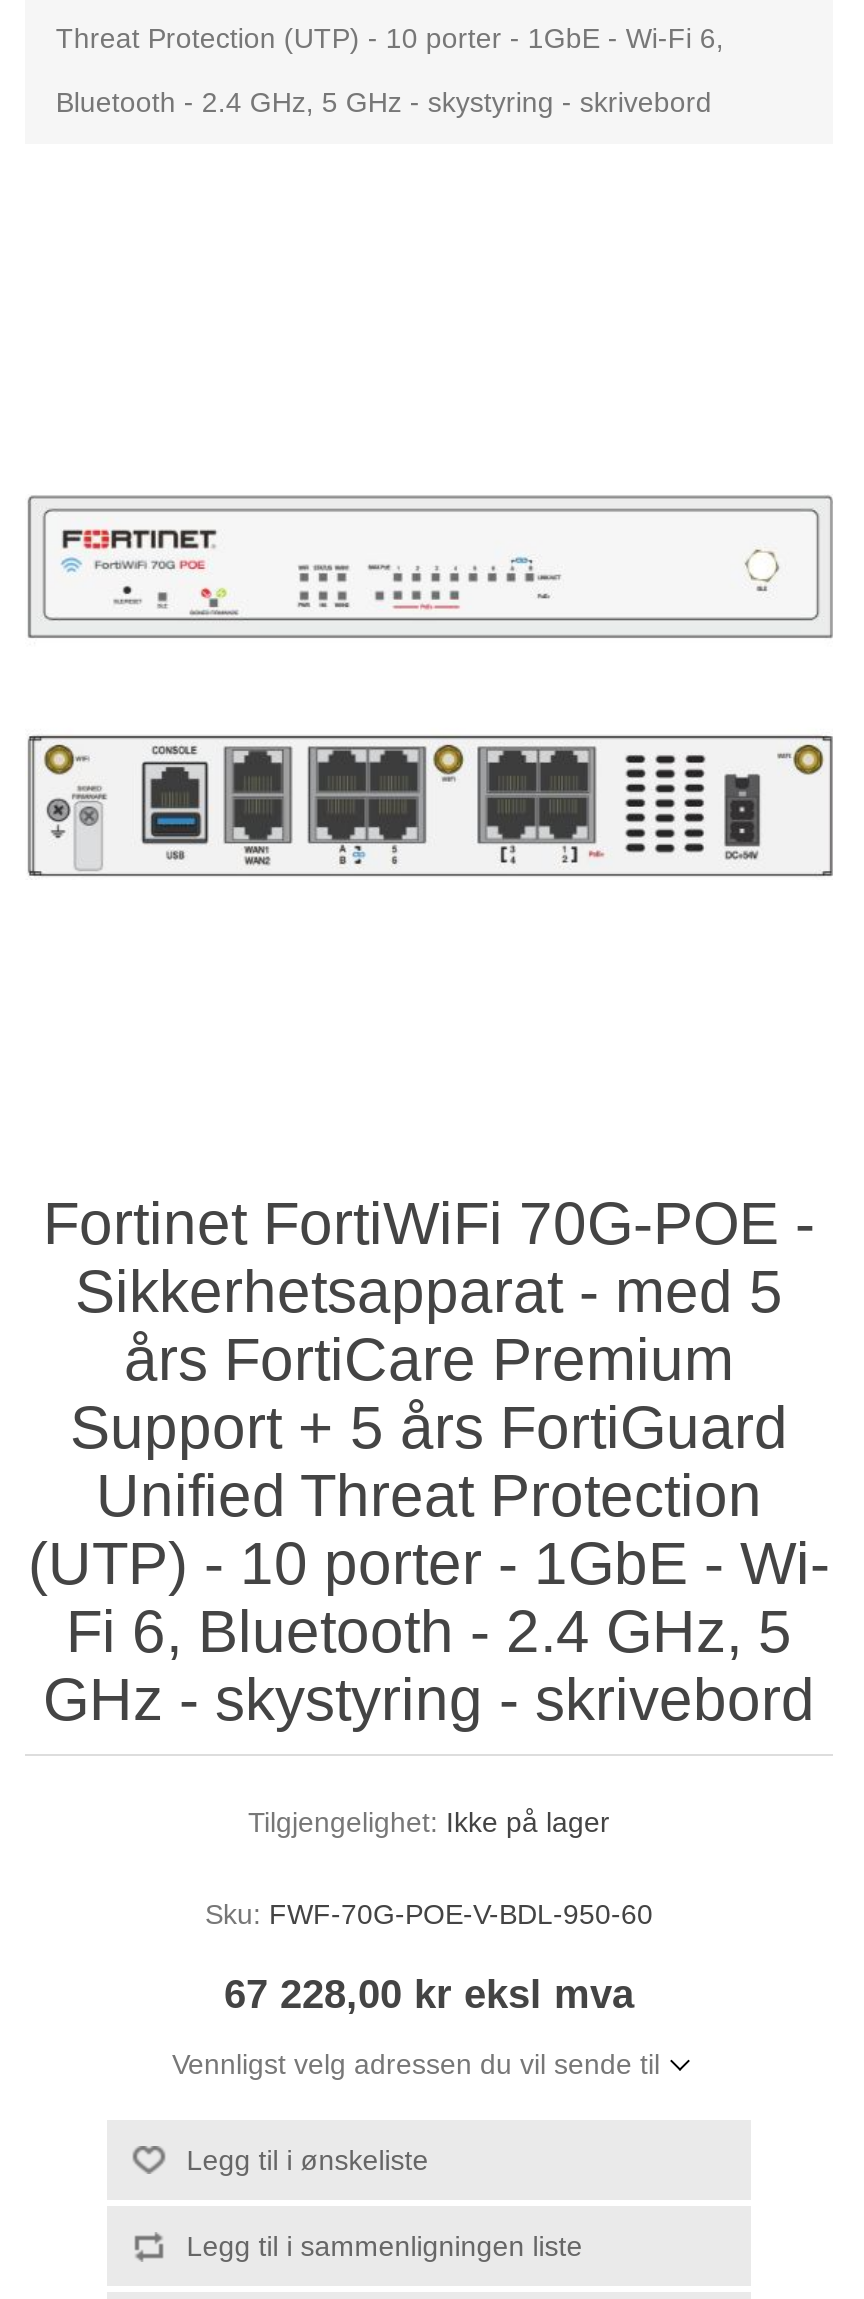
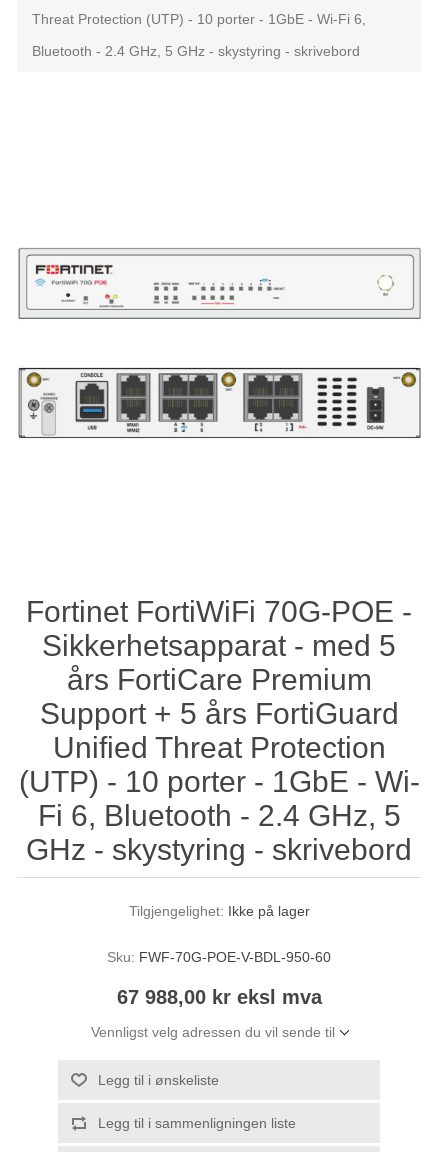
[224,1972,634,2016] 67 228,00 kr eksl mva -> [116,986,321,1008] 67 988,00 kr eksl mva

